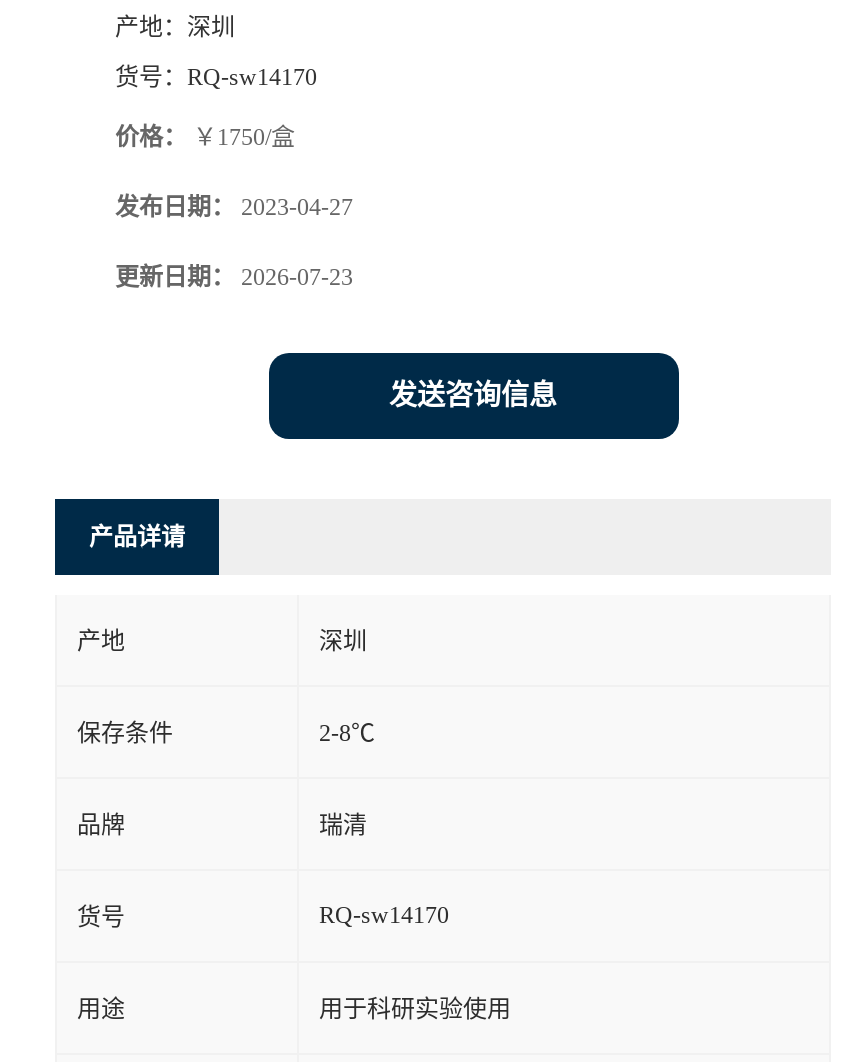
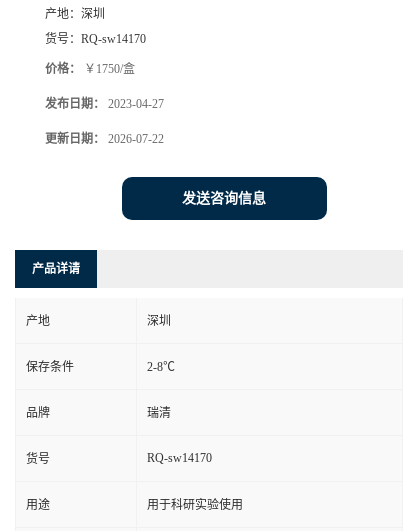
[115,264,353,292] 更新日期：2026-07-23 -> [45,132,164,146] 更新日期：2026-07-22

